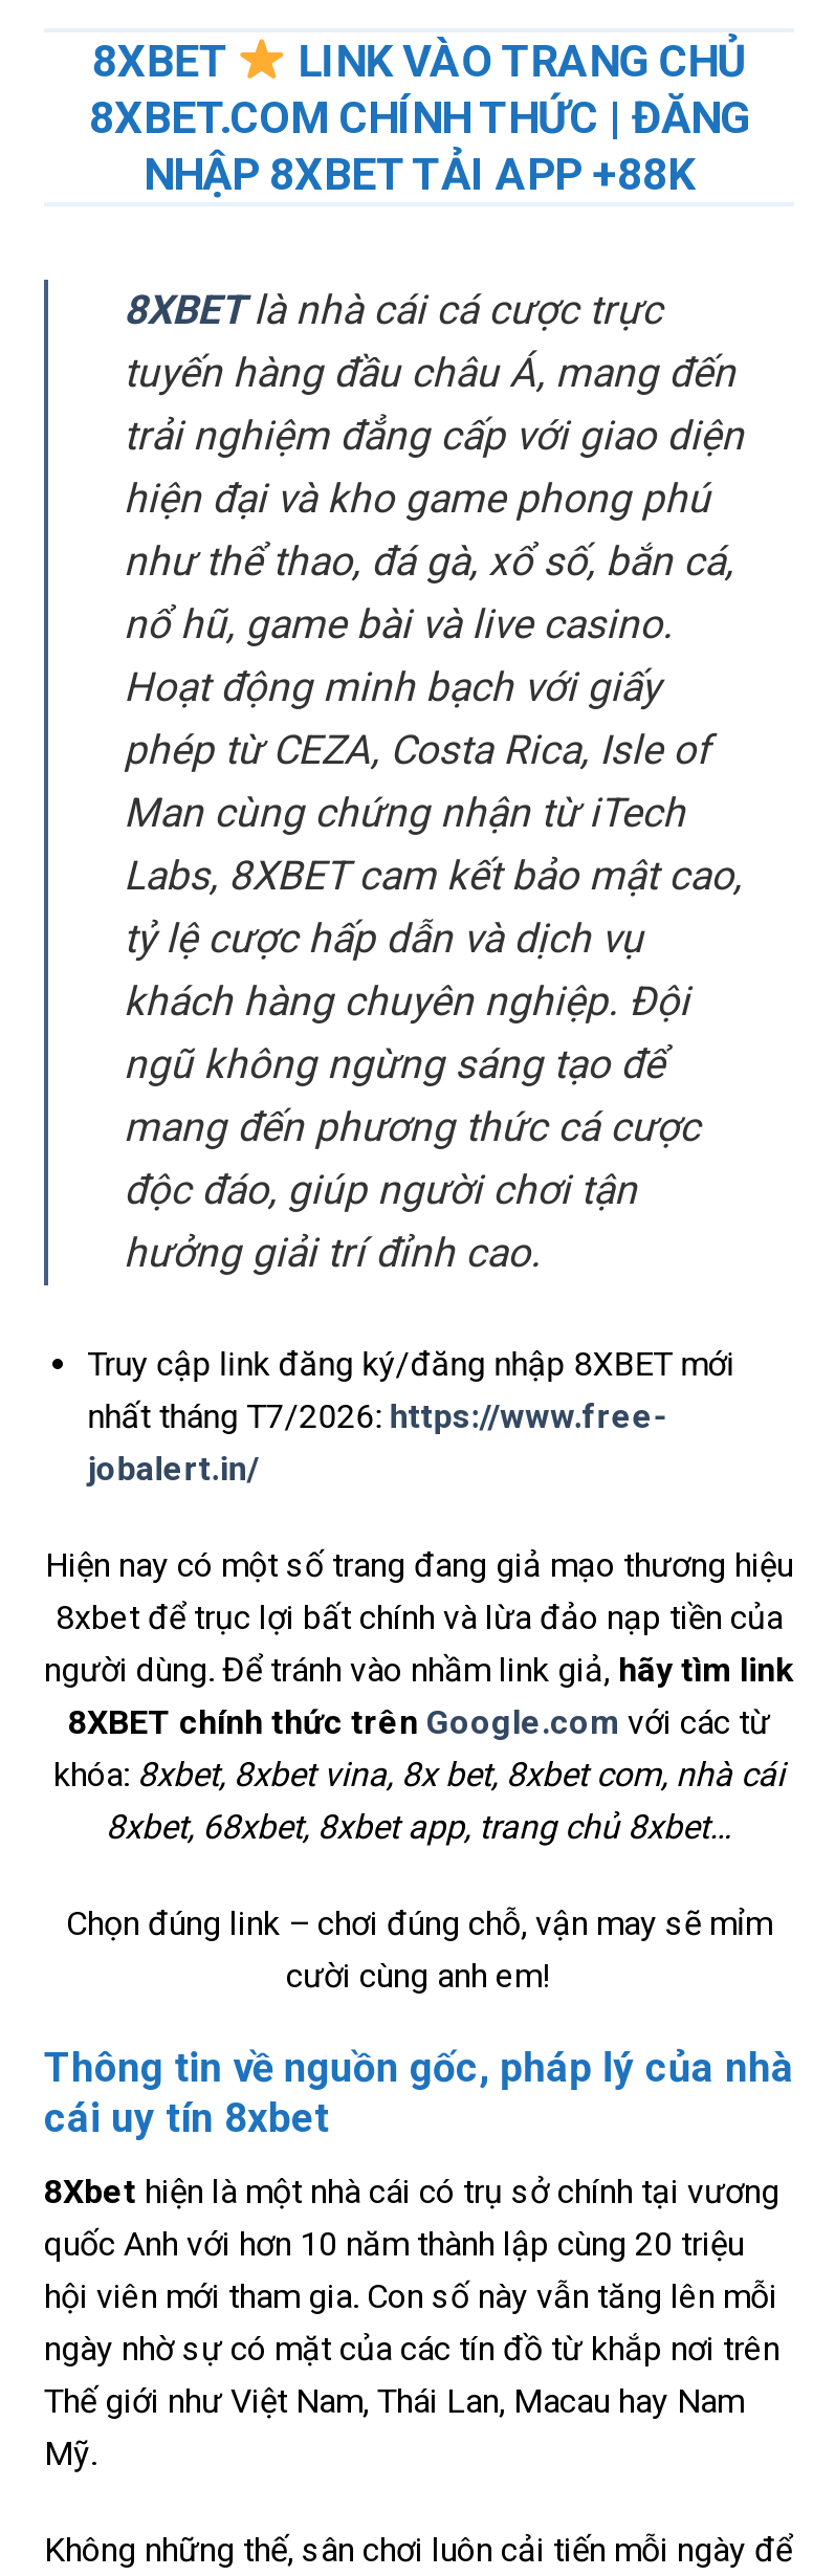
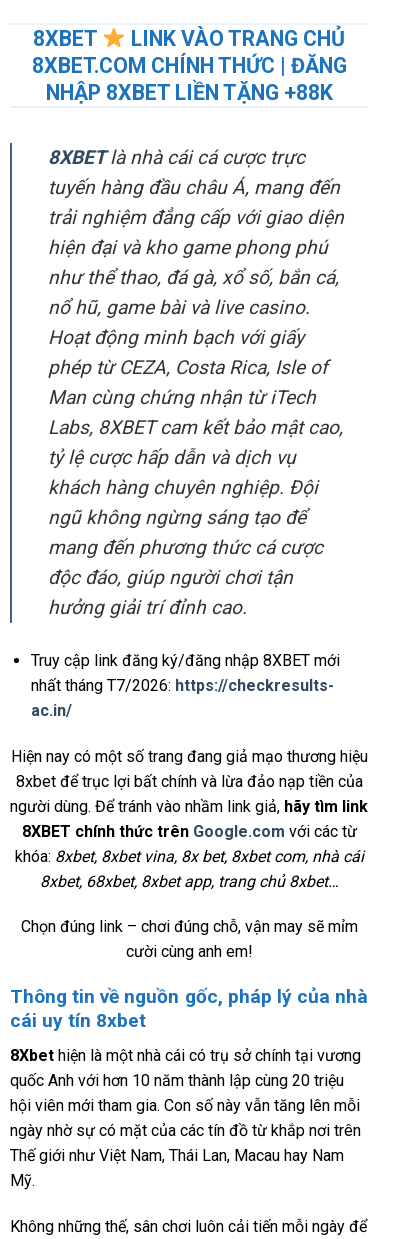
[144,147,695,199] NHẬP 8XBET TẢI APP +88K -> [45,80,332,105] NHẬP 8XBET LIỀN TẶNG +88K
[88,1396,666,1488] nhất tháng T7/2026: https://www.free- | jobalert.in/ -> [31,676,334,720] nhất tháng T7/2026: https://checkresults- | ac.in/

